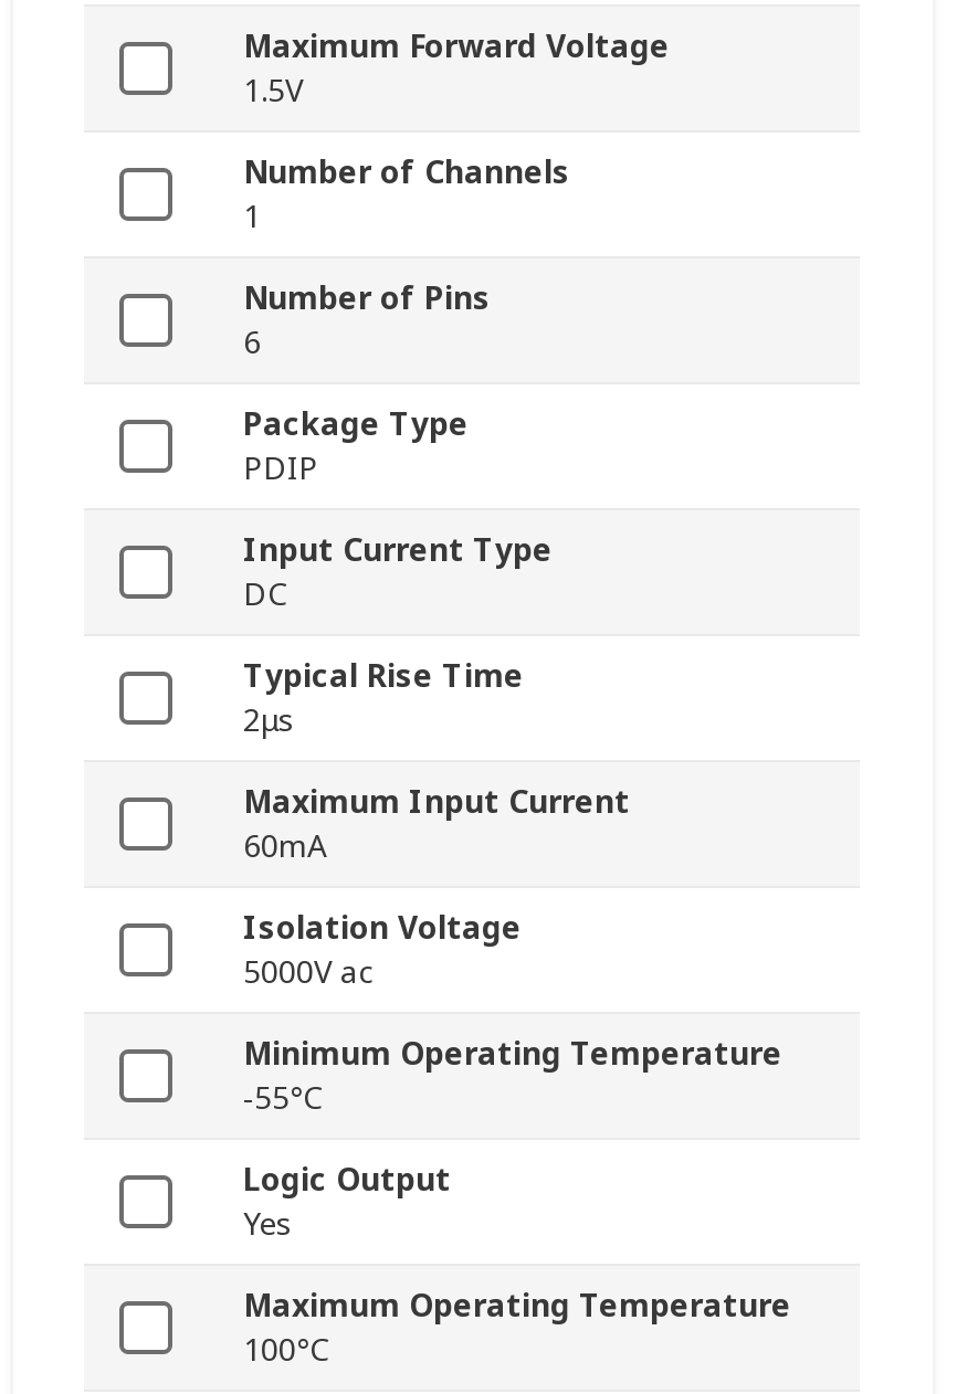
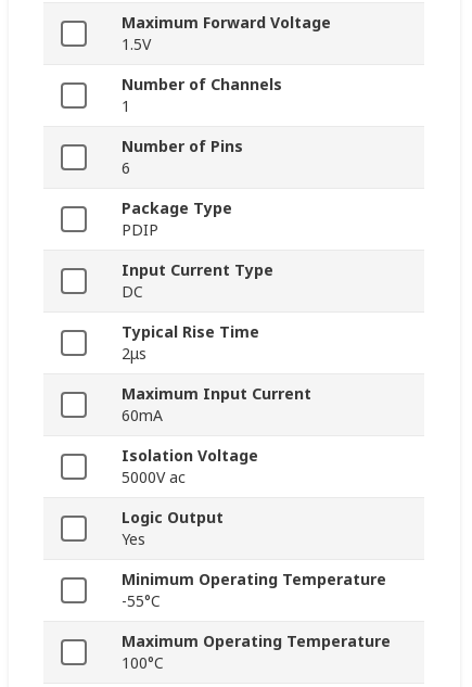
moved [243,1033,782,1119] -> [122,569,386,612]: Minimum Operating Temperature | -55°C
moved [243,1159,451,1245] -> [122,507,224,550]: Logic Output | Yes

